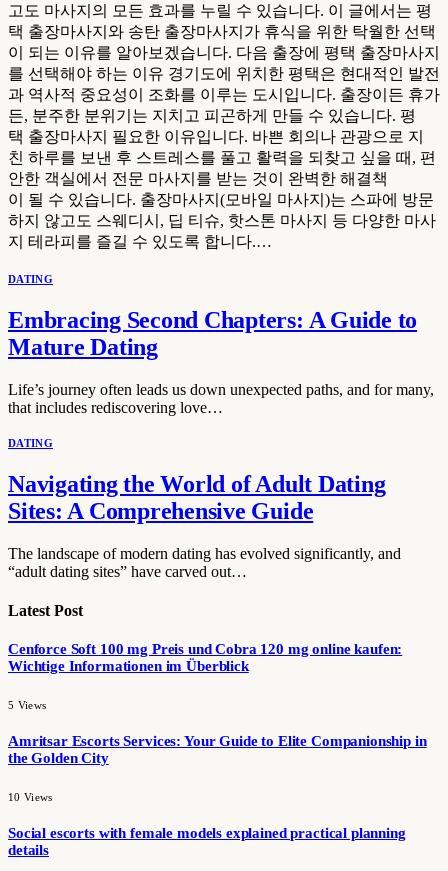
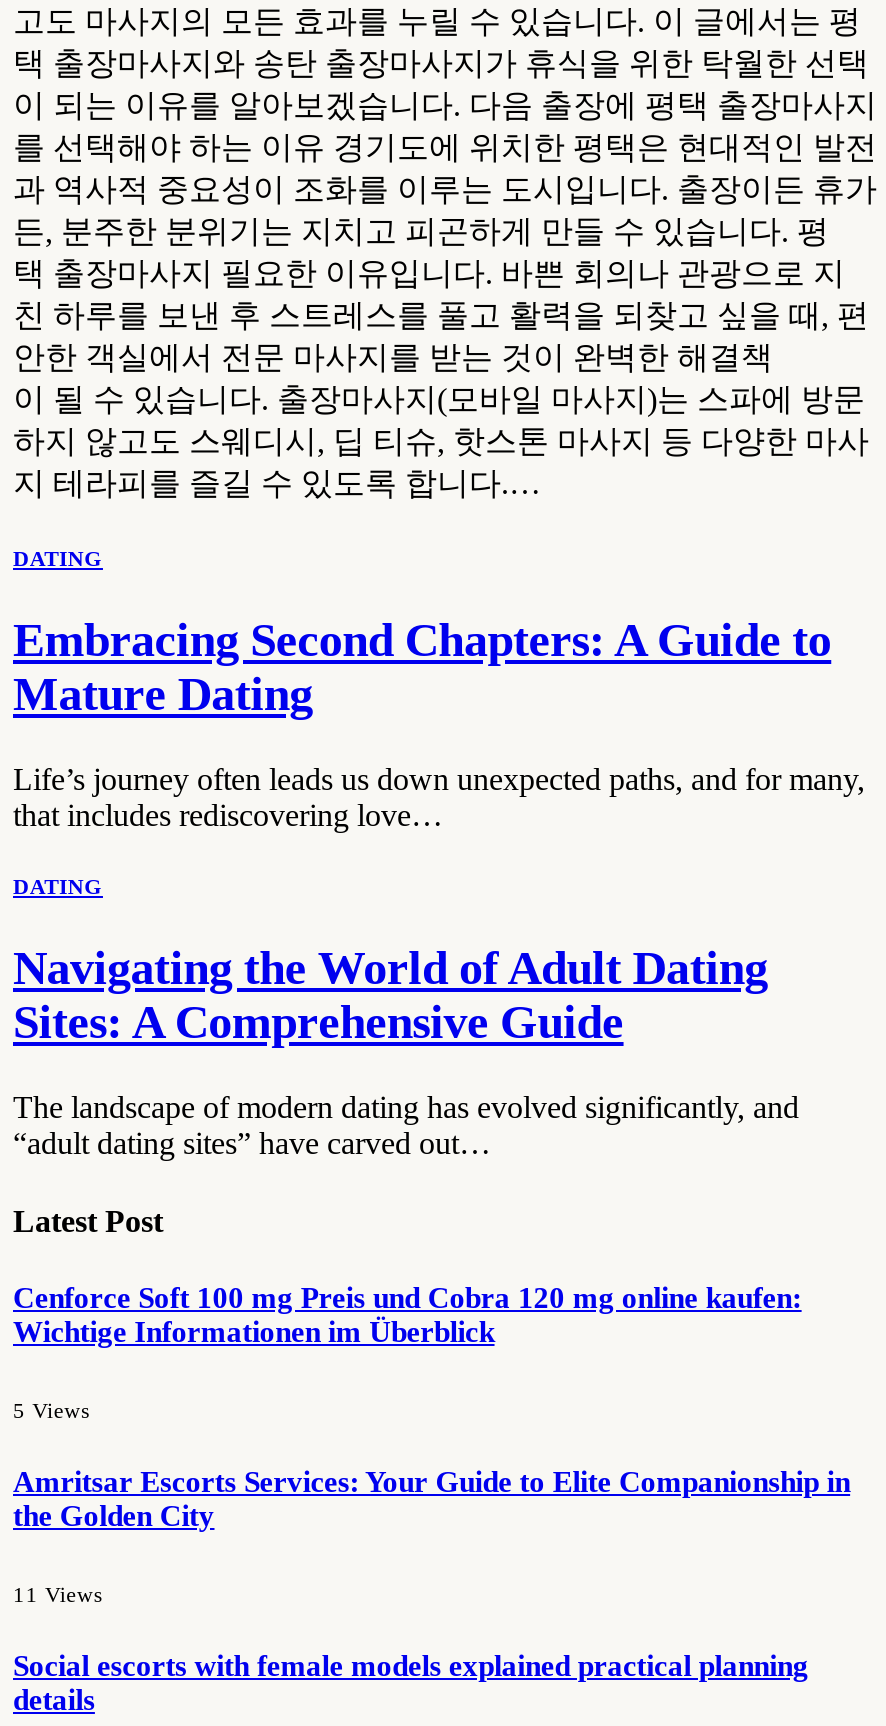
[8,791,53,803] 10 Views -> [13,1582,102,1606] 11 Views

